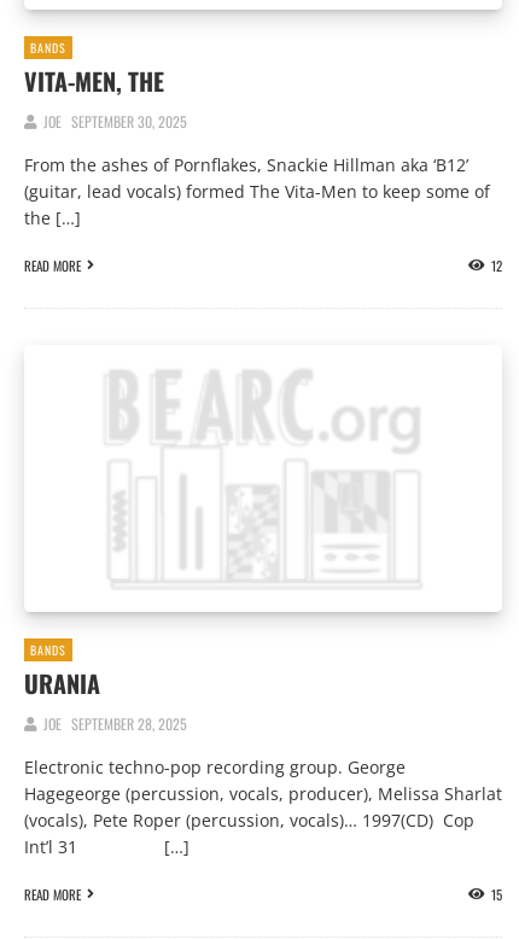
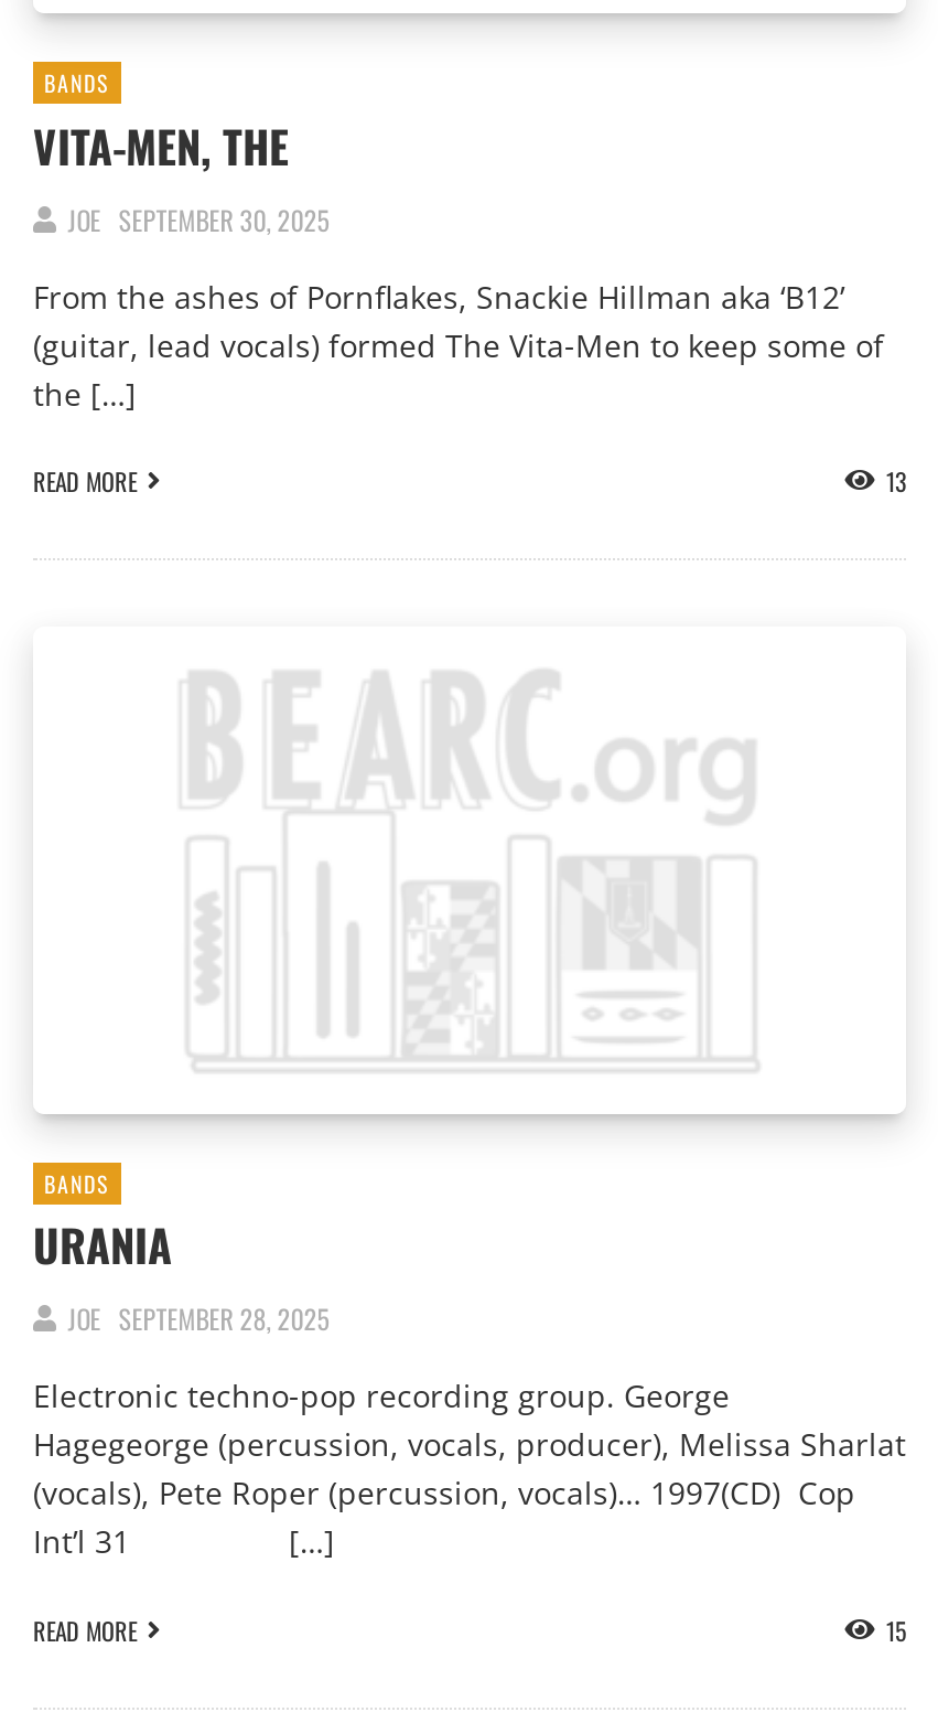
[491,256,502,275] 12 -> [886,464,906,500] 13

